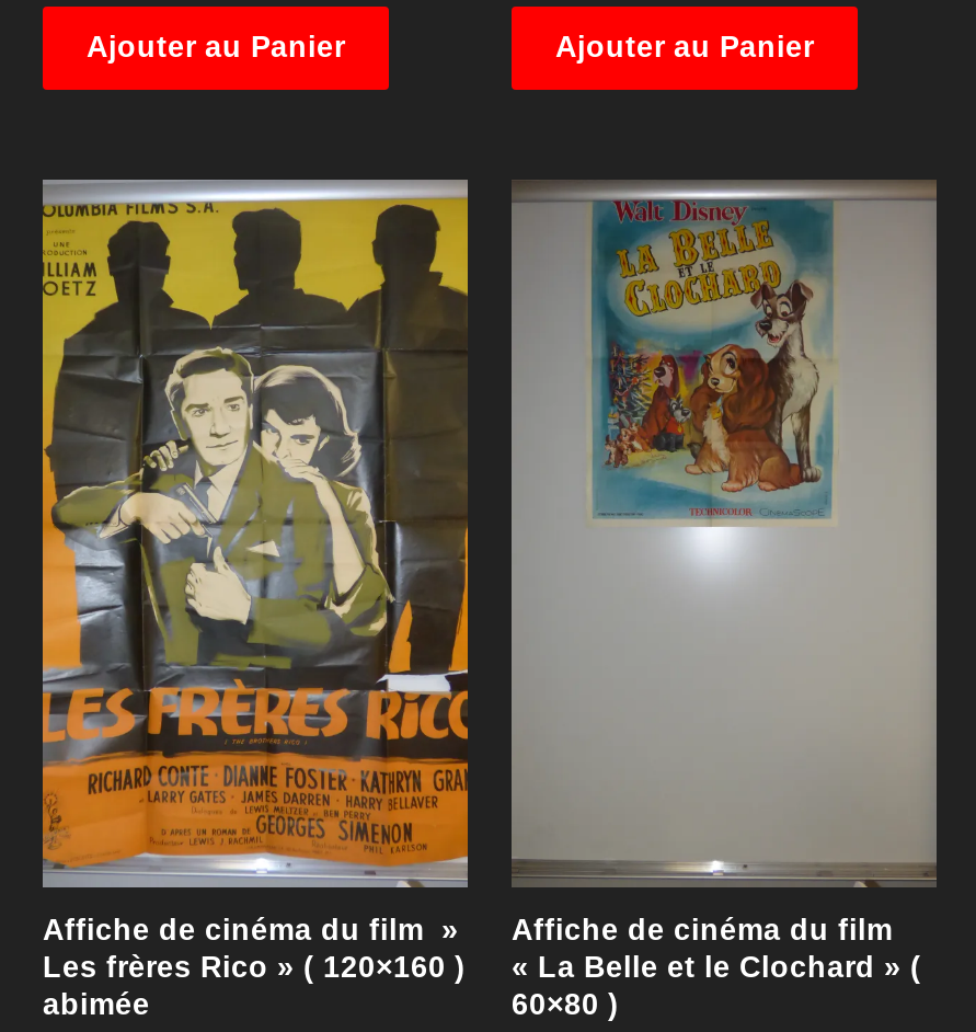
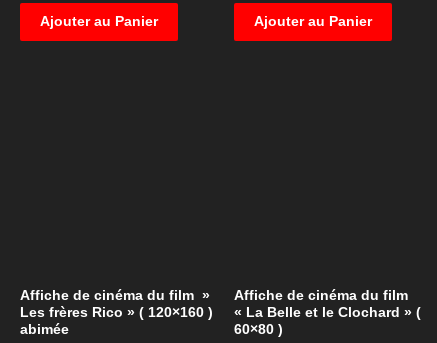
[41,177,470,890] [image] -> none
[509,180,939,890] [image] -> none

